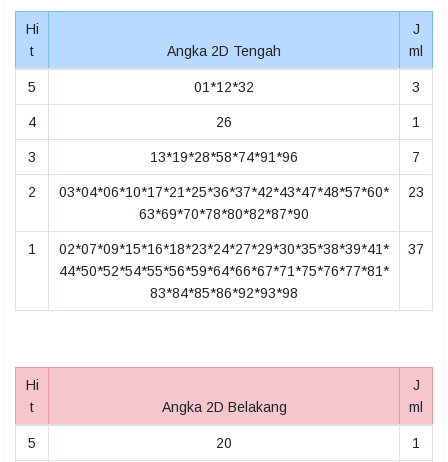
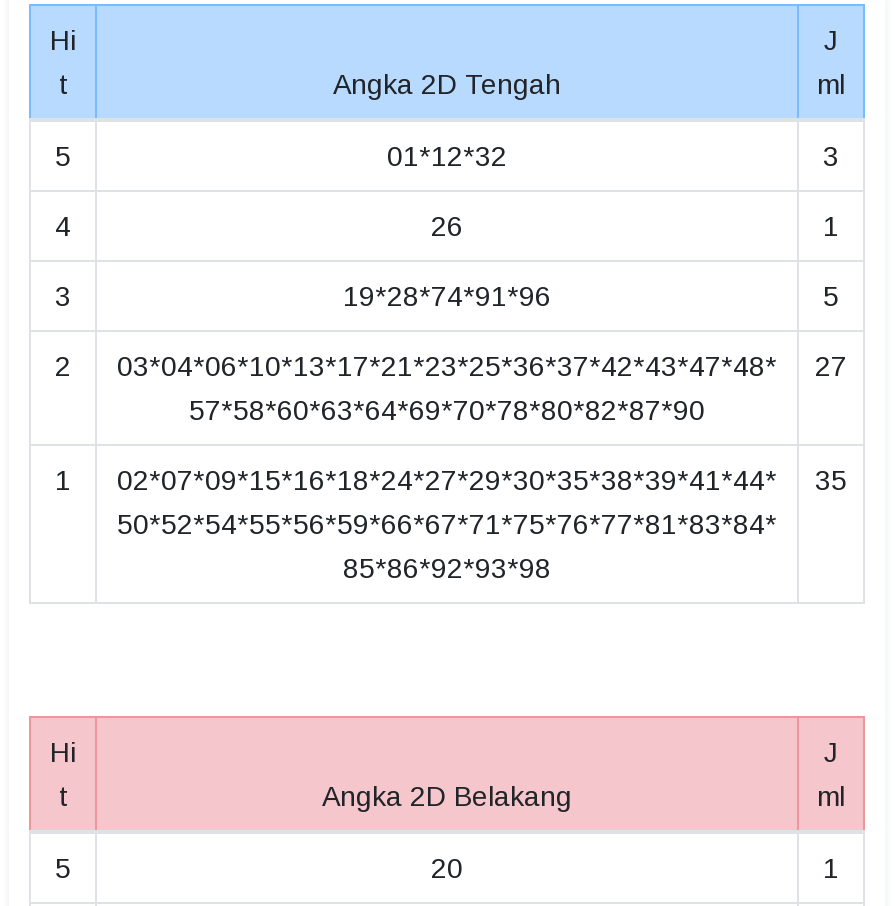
[150,149,298,165] 13*19*28*58*74*91*96 -> [343,280,551,312] 19*28*74*91*96
[412,149,420,165] 7 -> [823,280,839,312] 5
[59,184,389,200] 03*04*06*10*17*21*25*36*37*42*43*47*48*57*60* -> [117,350,777,382] 03*04*06*10*13*17*21*23*25*36*37*42*43*47*48*
[408,184,424,200] 23 -> [815,350,847,382] 27
[139,206,309,222] 63*69*70*78*80*82*87*90 -> [189,394,705,426] 57*58*60*63*64*69*70*78*80*82*87*90
[59,241,389,257] 02*07*09*15*16*18*23*24*27*29*30*35*38*39*41* -> [117,464,777,496] 02*07*09*15*16*18*24*27*29*30*35*38*39*41*44*
[408,241,424,257] 37 -> [815,464,847,496] 35
[59,263,389,279] 44*50*52*54*55*56*59*64*66*67*71*75*76*77*81* -> [117,508,777,540] 50*52*54*55*56*59*66*67*71*75*76*77*81*83*84*
[150,285,298,301] 83*84*85*86*92*93*98 -> [343,552,551,584] 85*86*92*93*98

